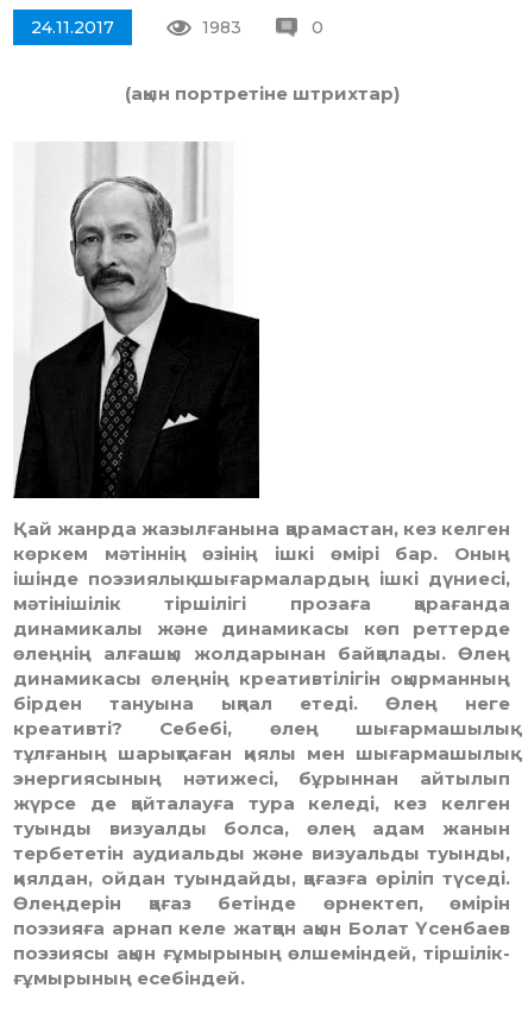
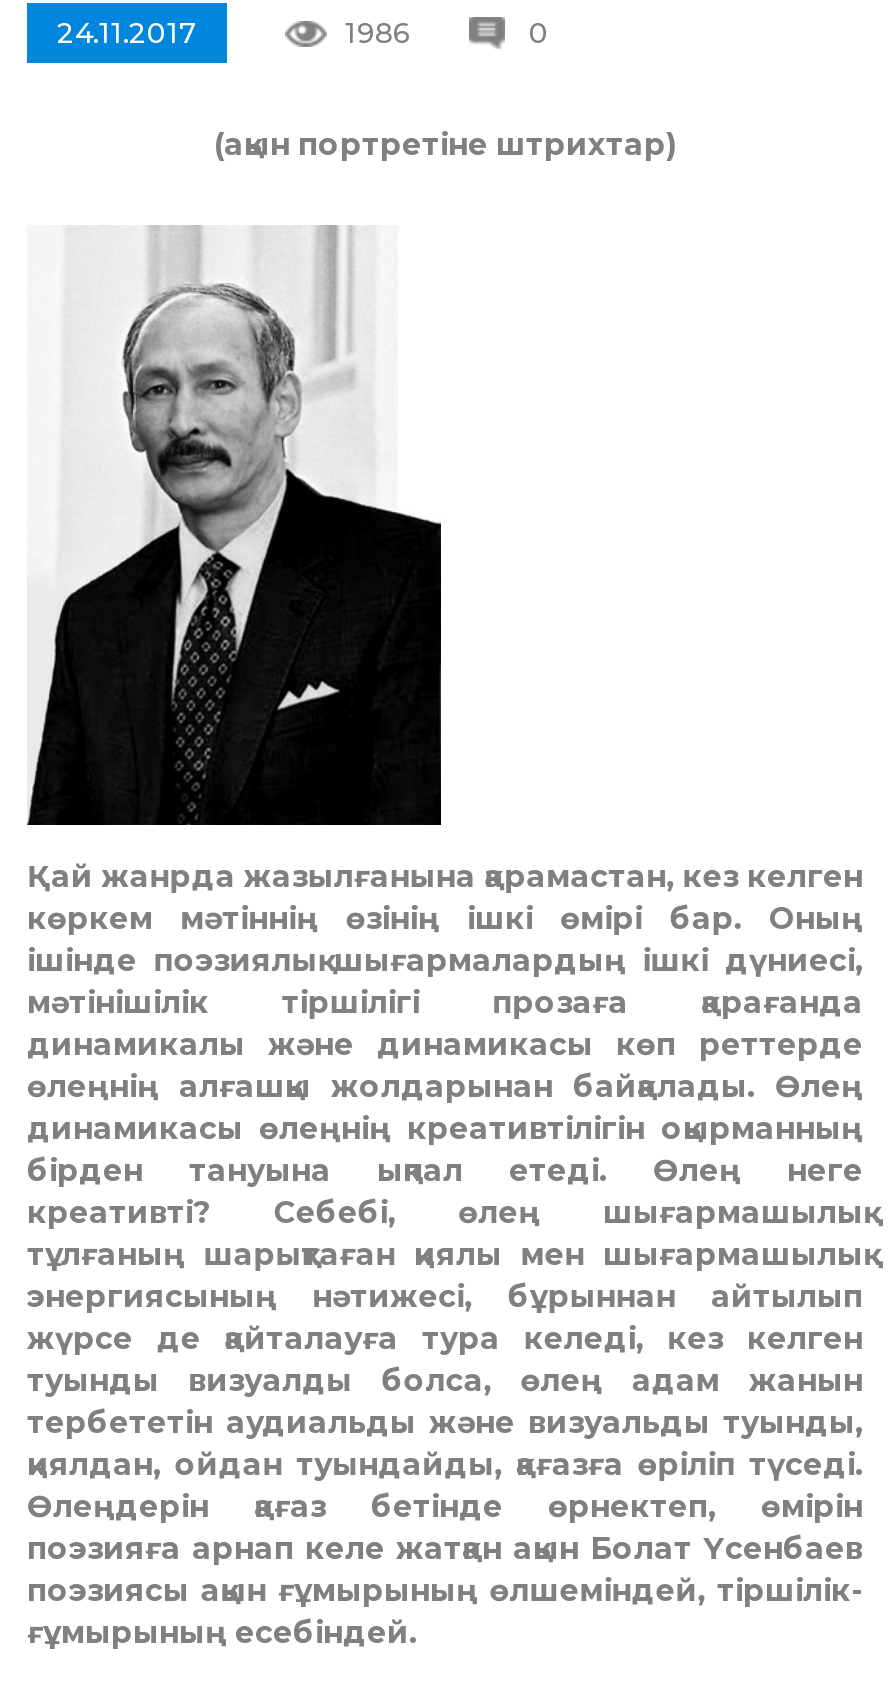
[202,17,241,39] 1983 -> [345,16,411,52] 1986

